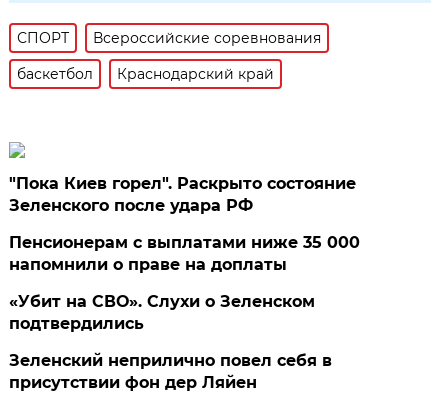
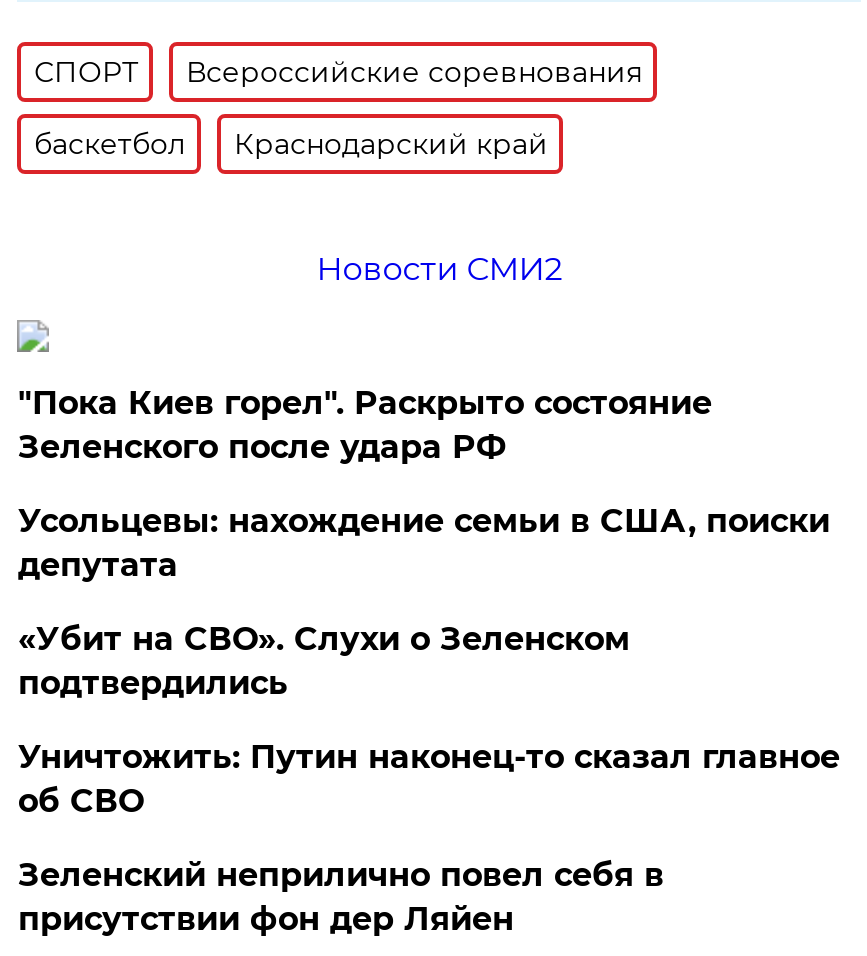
none -> [316,250,562,288] Новости СМИ2
[9,233,360,274] Пенсионерам с выплатами ниже 35 000 | напомнили о праве на доплаты -> [18,502,830,584] Усольцевы: нахождение семьи в США, поиски | депутата
none -> [18,738,840,820] Уничтожить: Путин наконец-то сказал главное | об СВО

